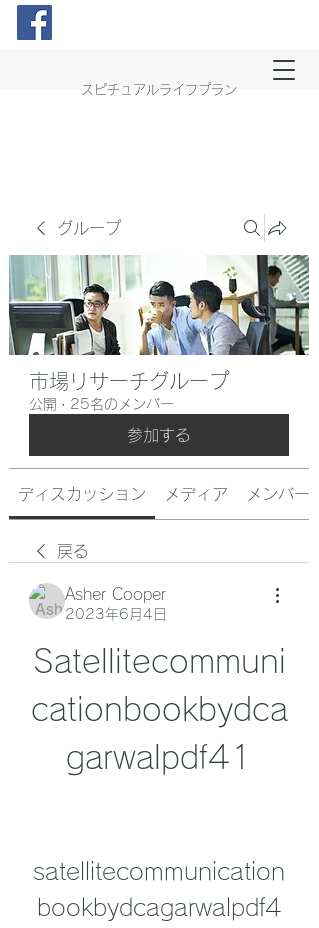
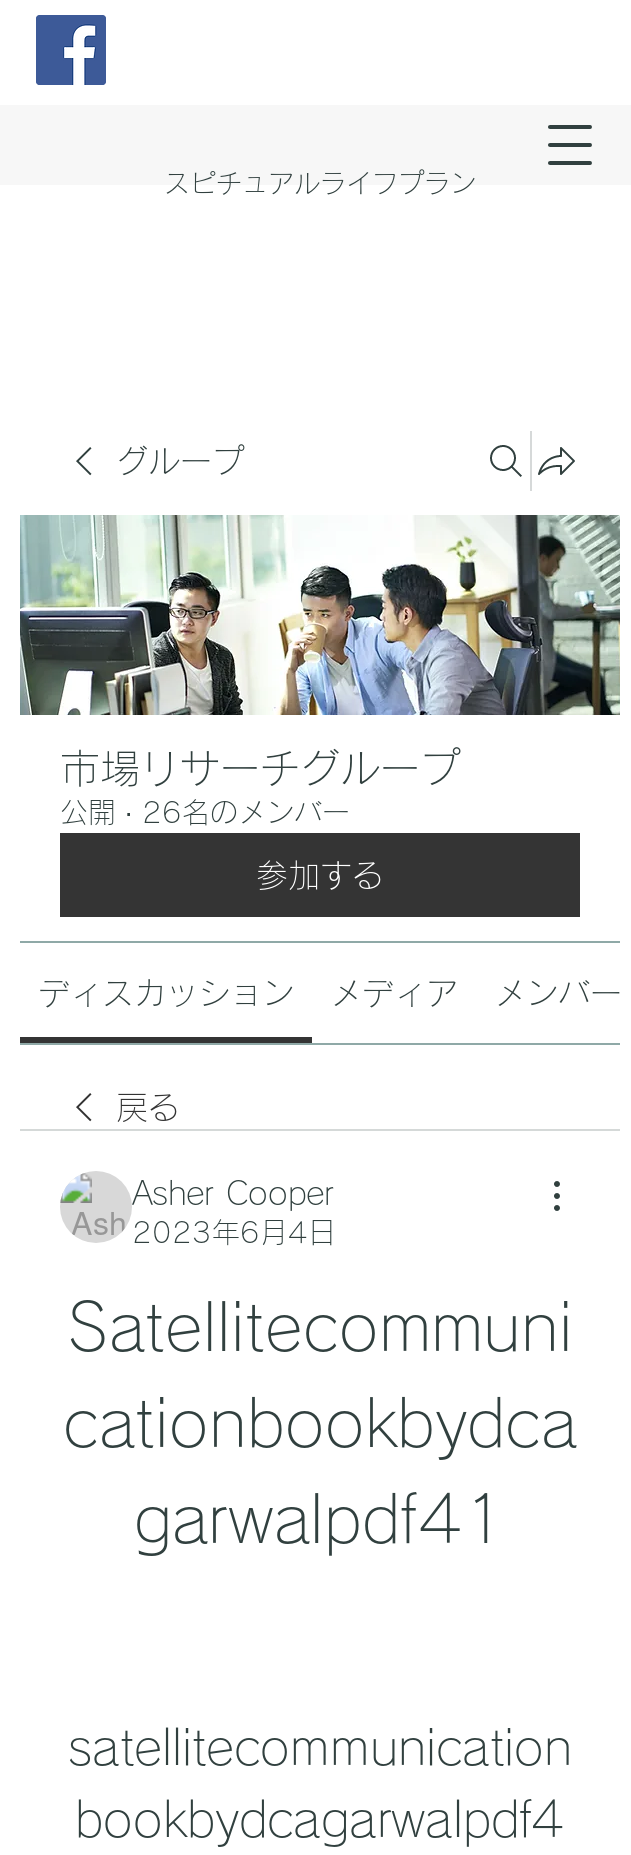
[29,397,174,411] 公開 · 25名のメンバー -> [60,799,350,827] 公開 · 26名のメンバー

